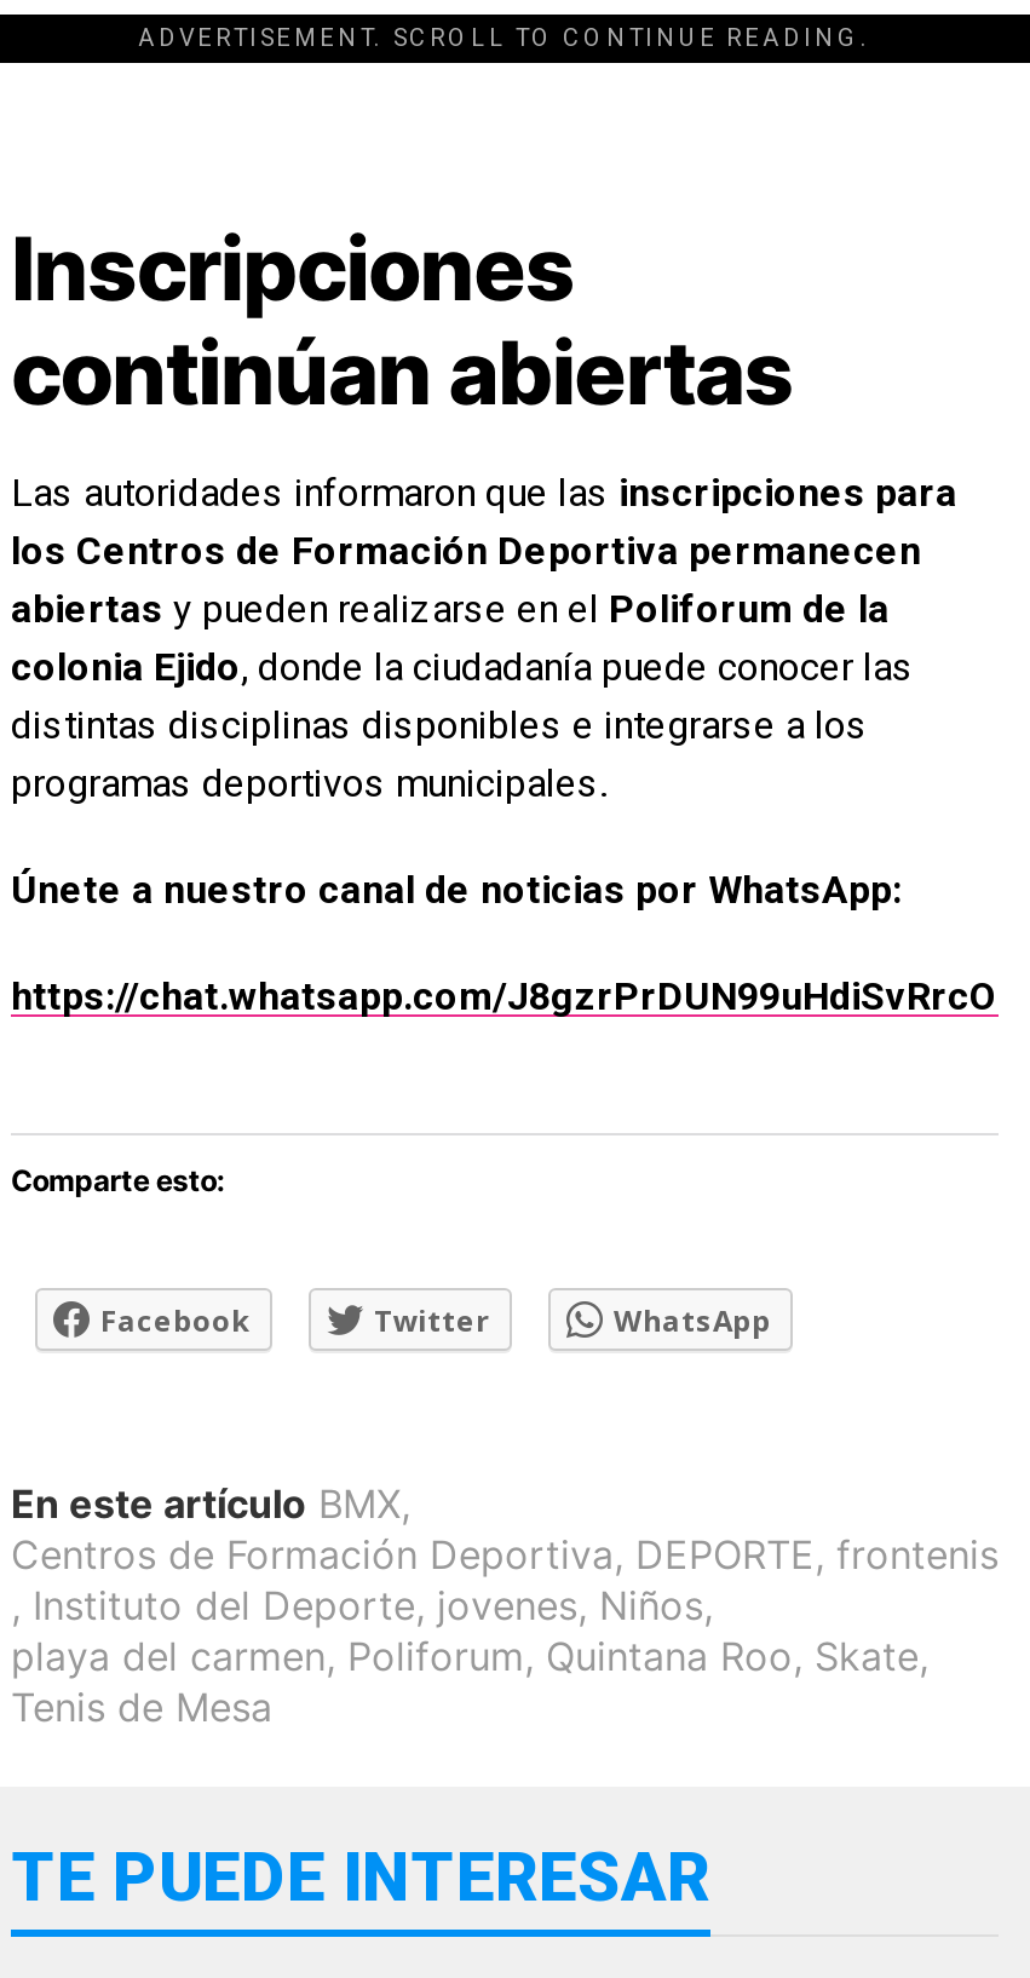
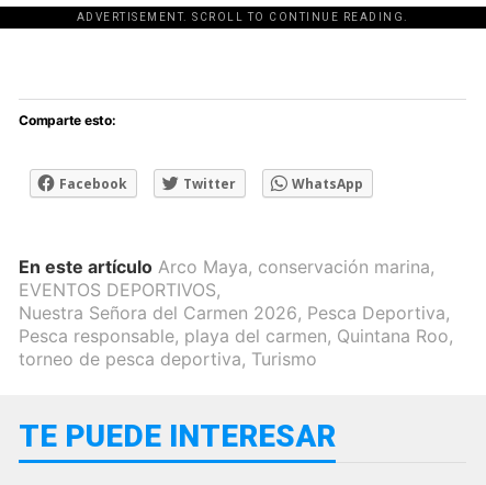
[11,217,999,1021] Inscripciones | continúan abiertas | Las autoridades informaron que las inscripciones para | los Centros de Formación Deportiva permanecen | abiertas y pueden realizarse en el Poliforum de la | colonia Ejido, donde la ciudadanía puede conocer las | distintas disciplinas disponibles e integrarse a los | programas deportivos municipales. | Únete a nuestro canal de noticias por WhatsApp: | https://chat.whatsapp.com/J8gzrPrDUN99uHdiSvRrcO -> none
[11,1481,999,1733] En este artículo BMX, | Centros de Formación Deportiva, DEPORTE, frontenis | , Instituto del Deporte, jovenes, Niños, | playa del carmen, Poliforum, Quintana Roo, Skate, | Tenis de Mesa -> [19,255,453,369] En este artículo Arco Maya, conservación marina, | EVENTOS DEPORTIVOS, | Nuestra Señora del Carmen 2026, Pesca Deportiva, | Pesca responsable, playa del carmen, Quintana Roo, | torneo de pesca deportiva, Turismo

